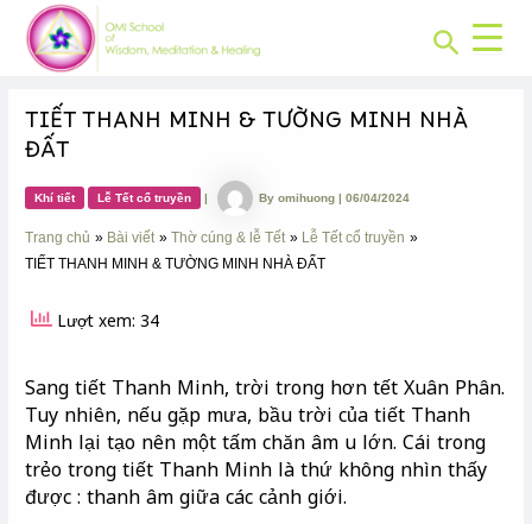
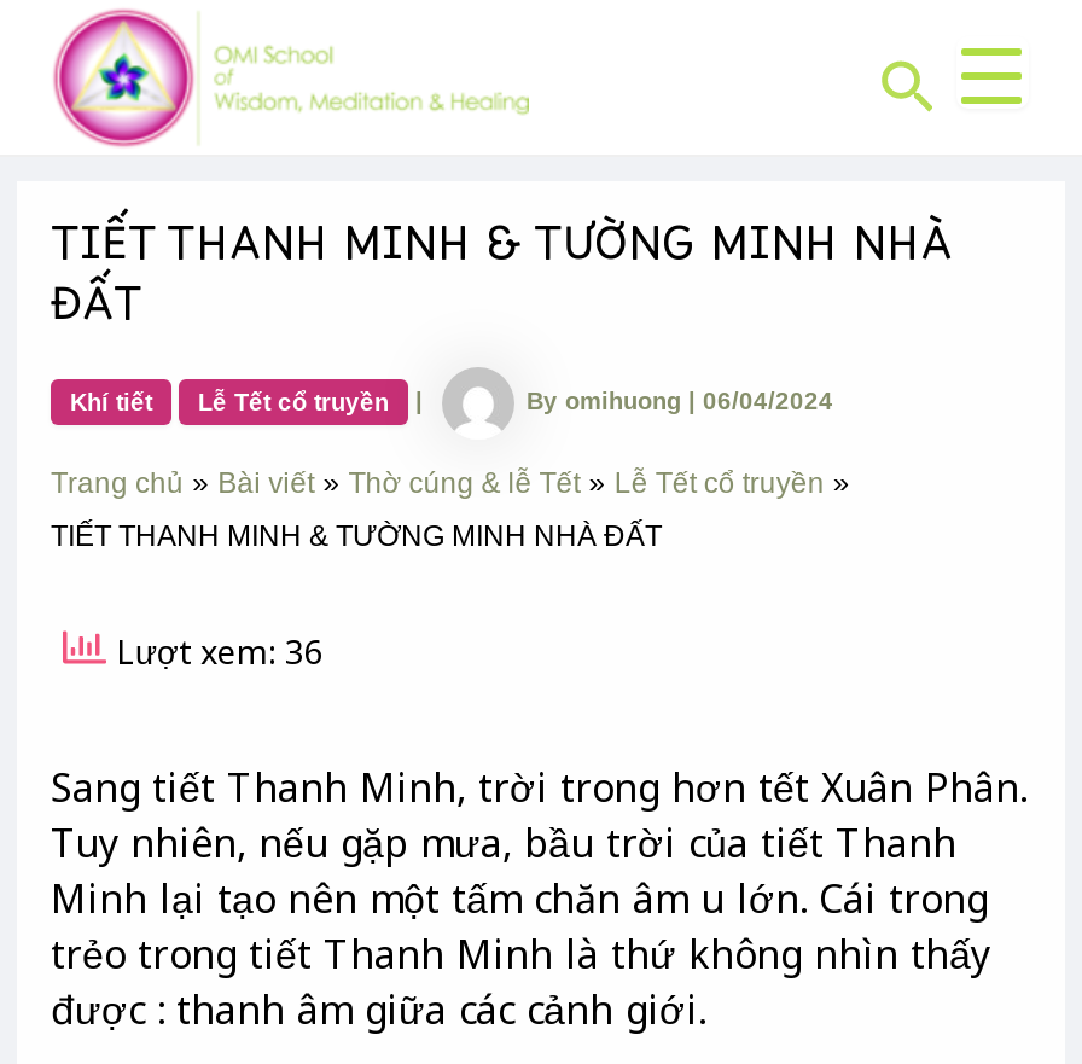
[52,308,159,331] Lượt xem: 34 -> [106,627,324,673] Lượt xem: 36

